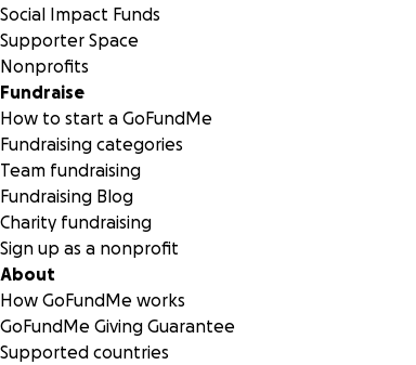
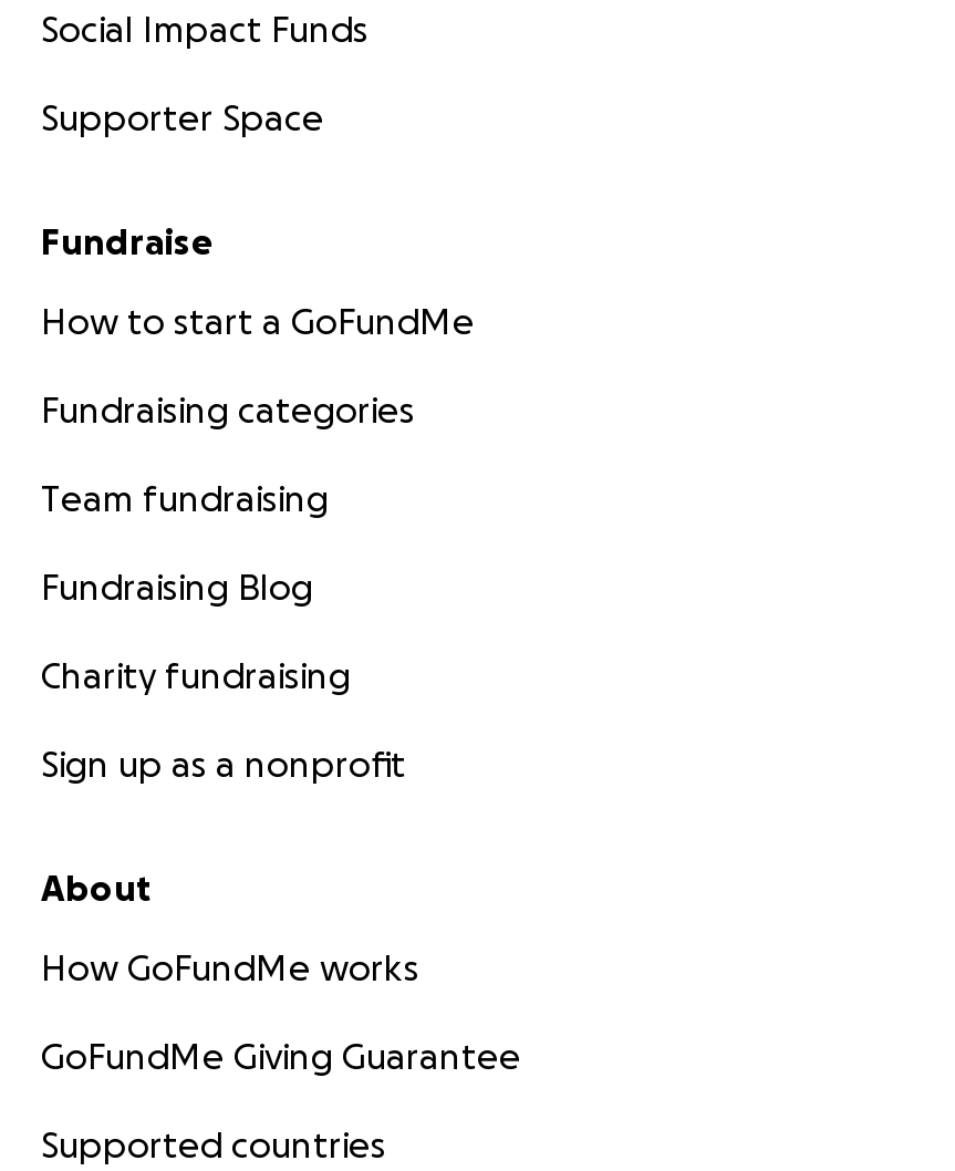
[0,56,89,76] Nonprofits -> none

